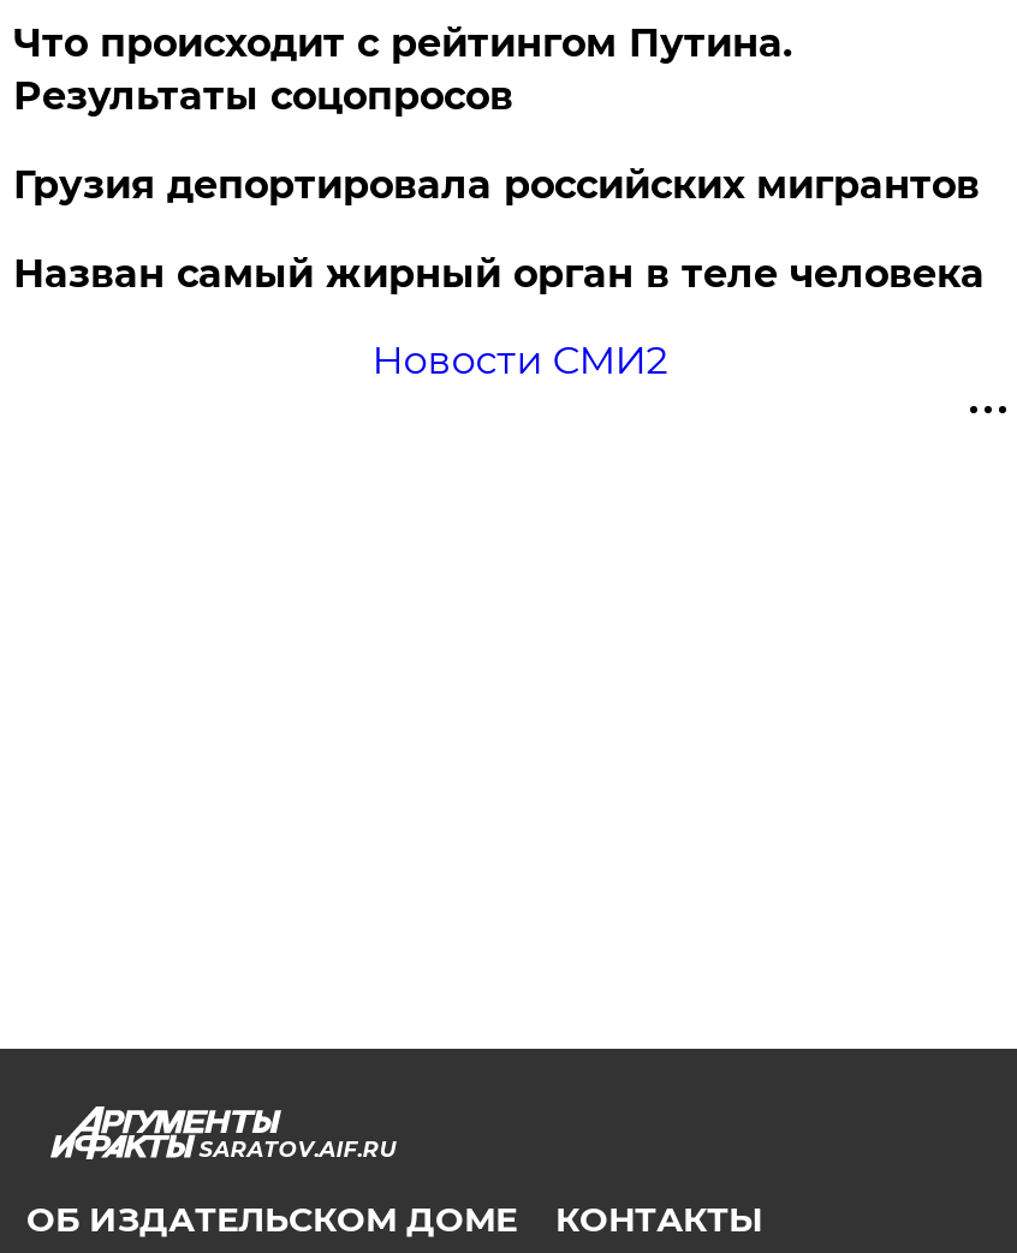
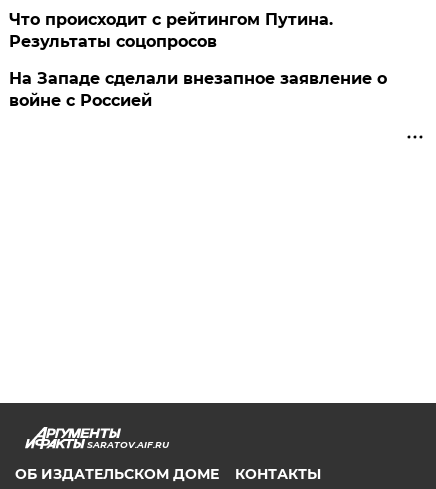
[13,163,984,384] Грузия депортировала российских мигрантов | Назван самый жирный орган в теле человека | Новости СМИ2 -> [9,69,387,110] На Западе сделали внезапное заявление о | войне с Россией

